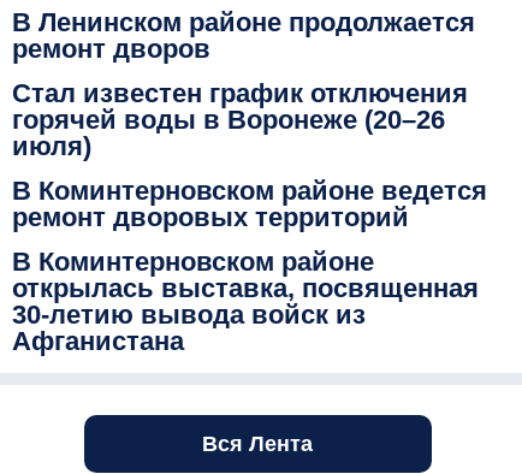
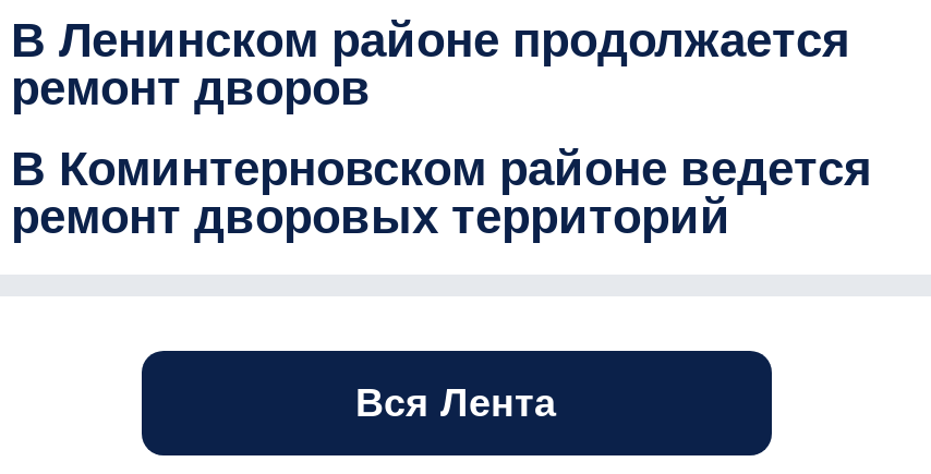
[12,78,468,161] Стал известен график отключения | горячей воды в Воронеже (20–26 | июля) -> none
[12,246,479,356] В Коминтерновском районе | открылась выставка, посвященная | 30-летию вывода войск из | Афганистана -> none

